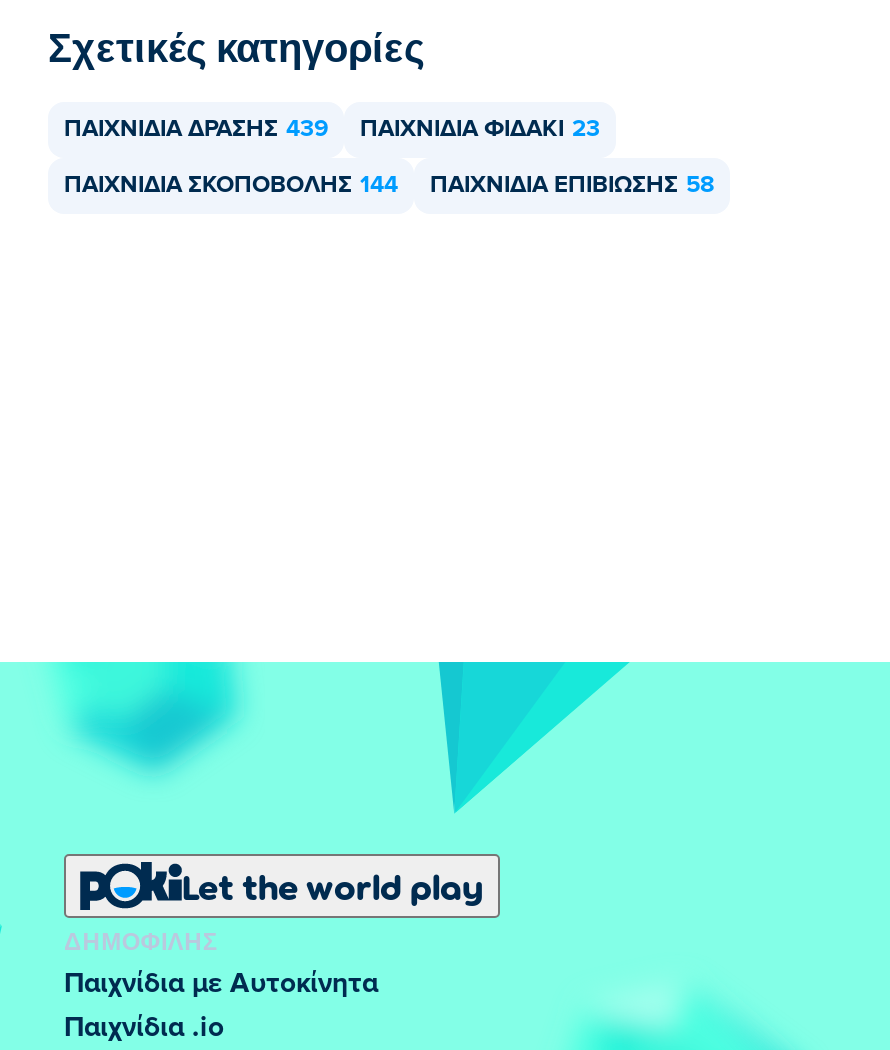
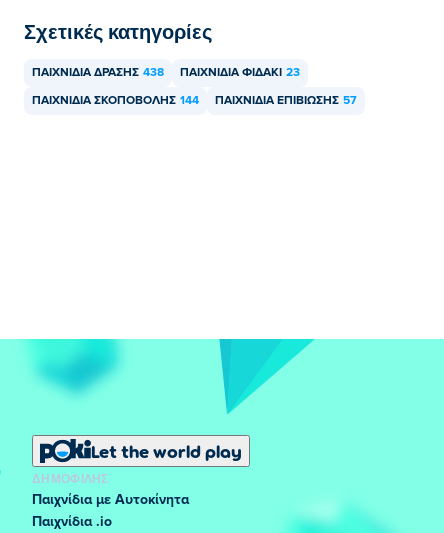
[64,118,328,142] ΠΑΙΧΝΊΔΙΑ ΔΡΆΣΗΣ 439 -> [32,67,164,79] ΠΑΙΧΝΊΔΙΑ ΔΡΆΣΗΣ 438
[430,174,714,198] ΠΑΙΧΝΊΔΙΑ ΕΠΙΒΊΩΣΗΣ 58 -> [215,95,357,107] ΠΑΙΧΝΊΔΙΑ ΕΠΙΒΊΩΣΗΣ 57

